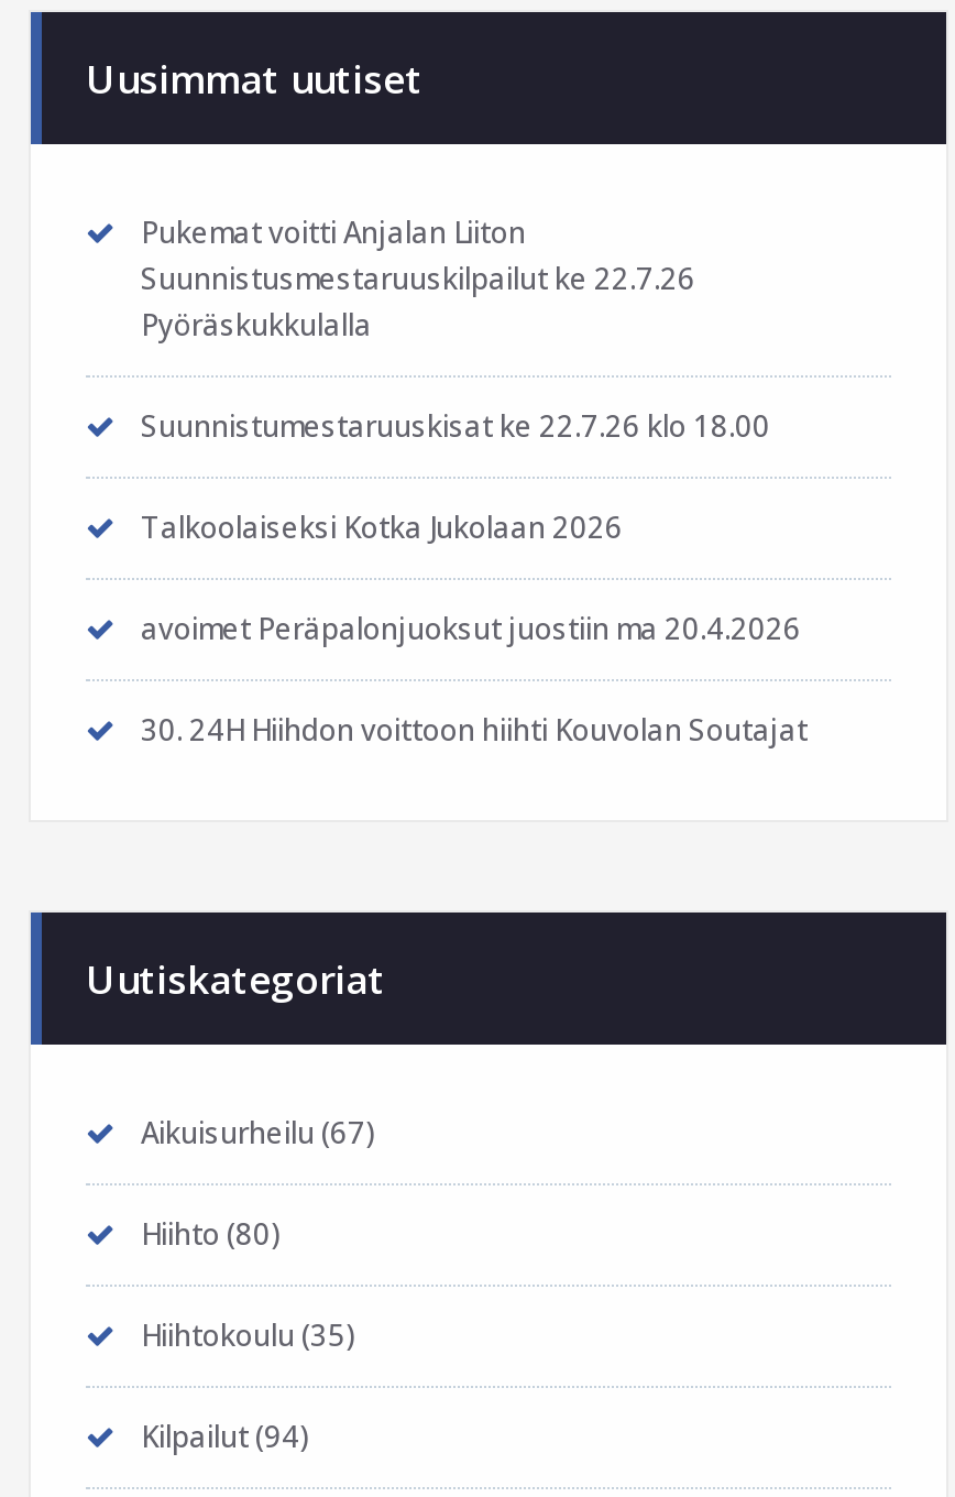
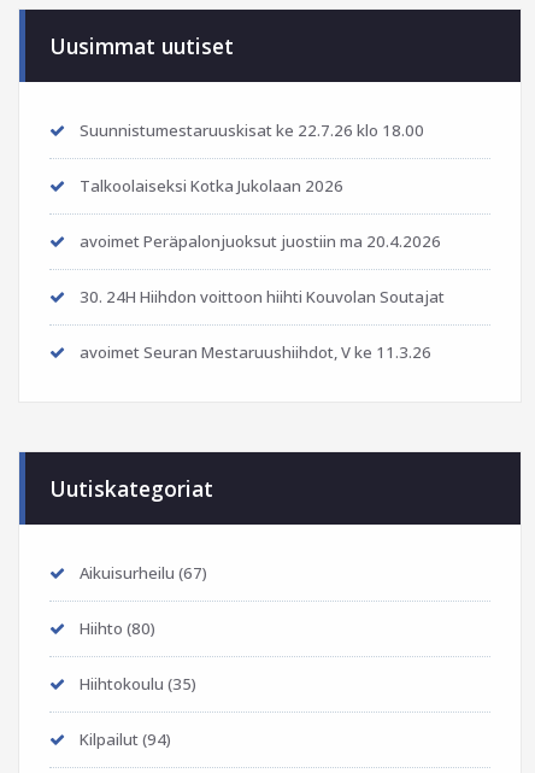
[141,213,695,345] Pukemat voitti Anjalan Liiton | Suunnistusmestaruuskilpailut ke 22.7.26 | Pyöräskukkulalla -> none
moved [141,407,808,750] -> [80,119,445,307]: Suunnistumestaruuskisat ke 22.7.26 klo 18.00 | Talkoolaiseksi Kotka Jukolaan 2026 | avoimet Peräpalonjuoksut juostiin ma 20.4.2026 | 30. 24H Hiihdon voittoon hiihti Kouvolan Soutajat
none -> [80,341,431,363] avoimet Seuran Mestaruushiihdot, V ke 11.3.26

